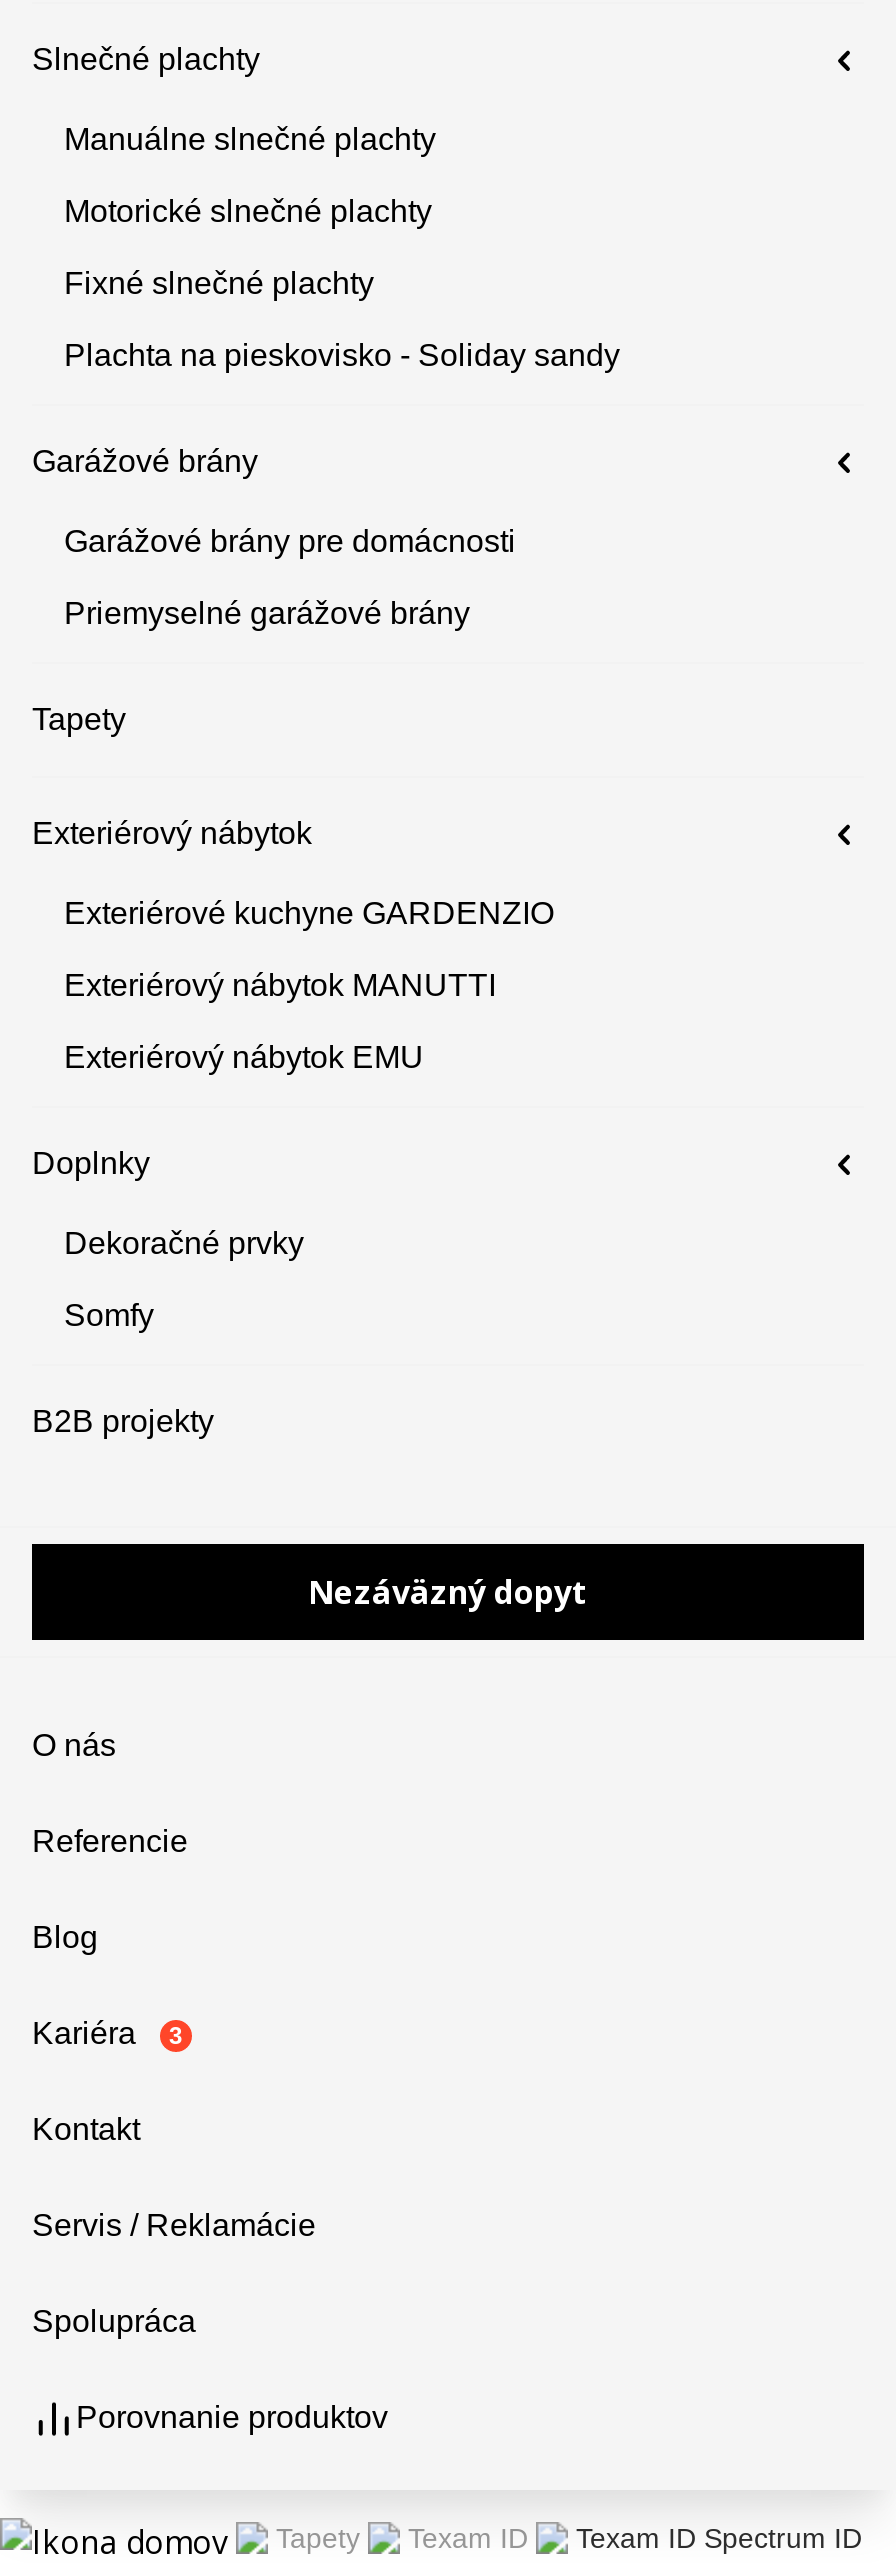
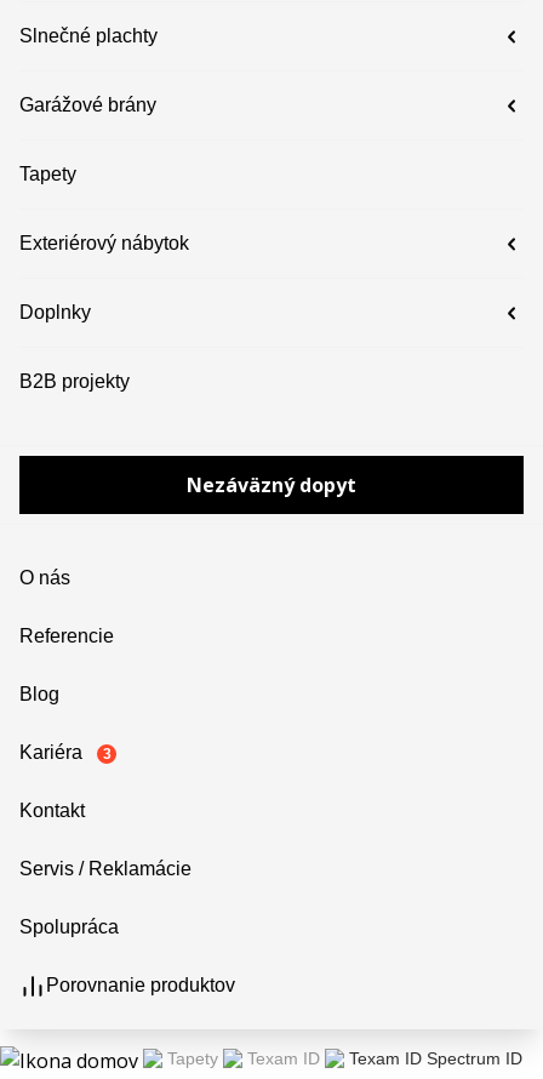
[64,122,620,372] Manuálne slnečné plachty | Motorické slnečné plachty | Fixné slnečné plachty | Plachta na pieskovisko - Soliday sandy -> none
[64,524,516,630] Garážové brány pre domácnosti | Priemyselné garážové brány -> none
[64,896,554,1074] Exteriérové kuchyne GARDENZIO | Exteriérový nábytok MANUTTI | Exteriérový nábytok EMU -> none
[64,1226,304,1332] Dekoračné prvky | Somfy -> none

